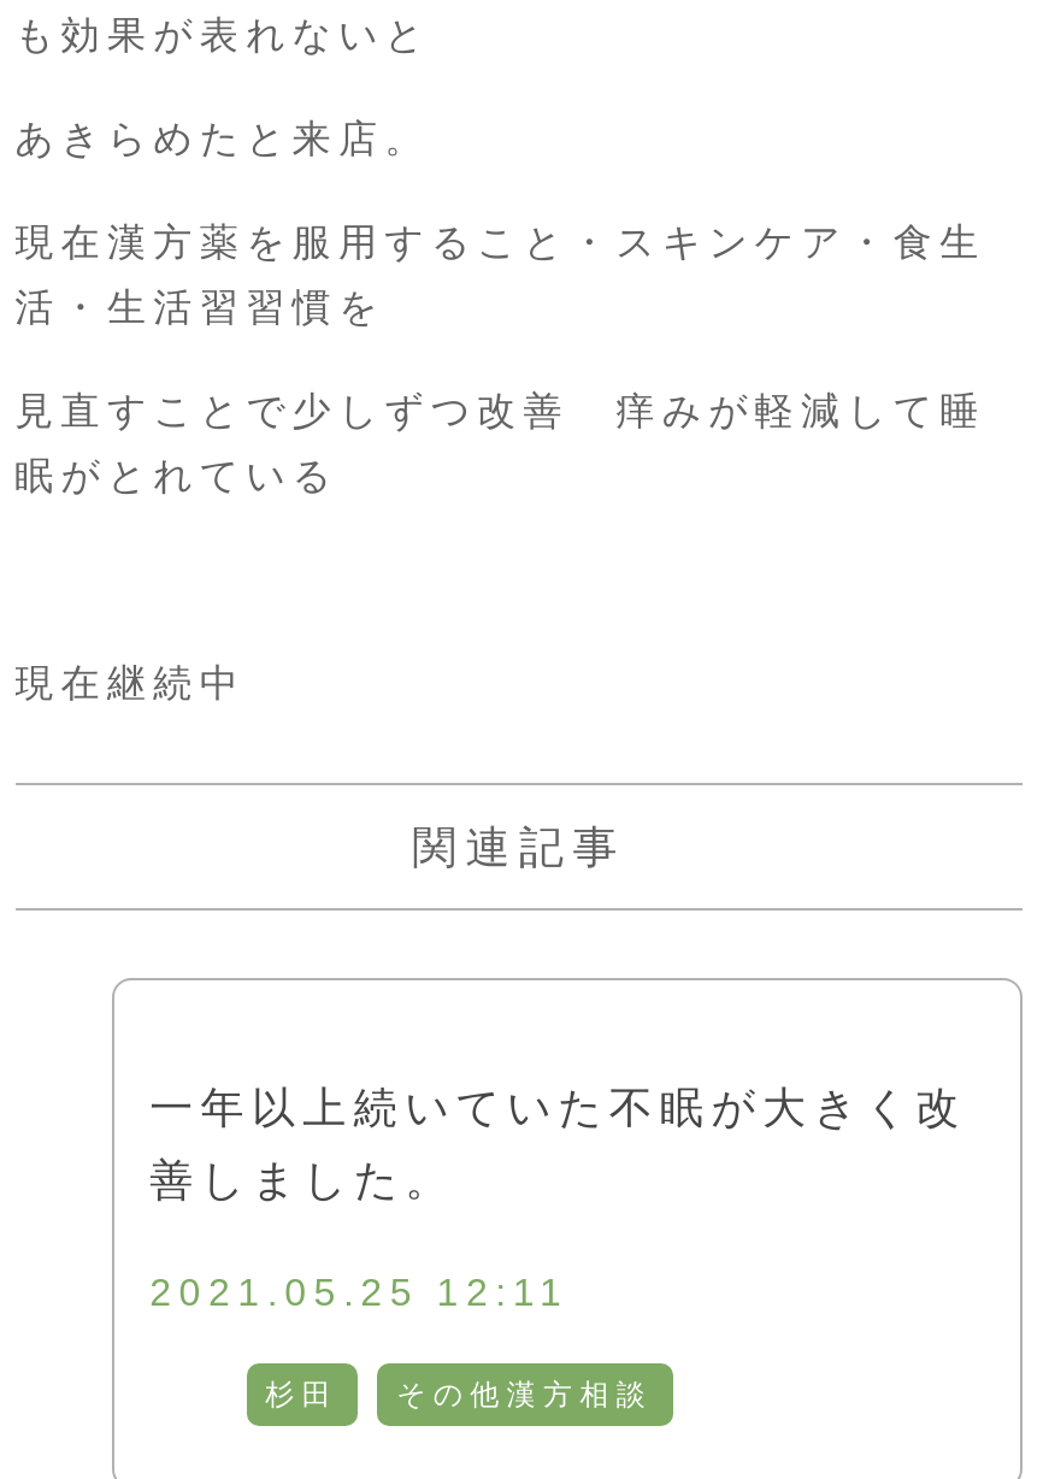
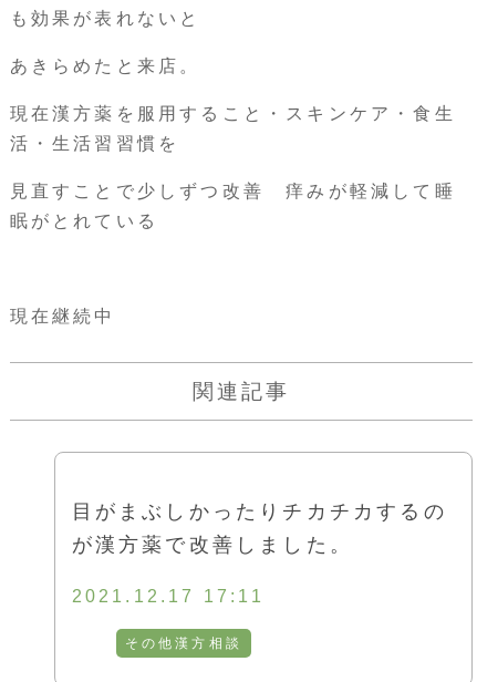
[150,1083,967,1411] 一年以上続いていた不眠が大きく改 | 善しました。 | 2021.05.25 12:11 | 杉田 -> [71,500,447,605] 目がまぶしかったりチカチカするの | が漢方薬で改善しました。 | 2021.12.17 17:11

